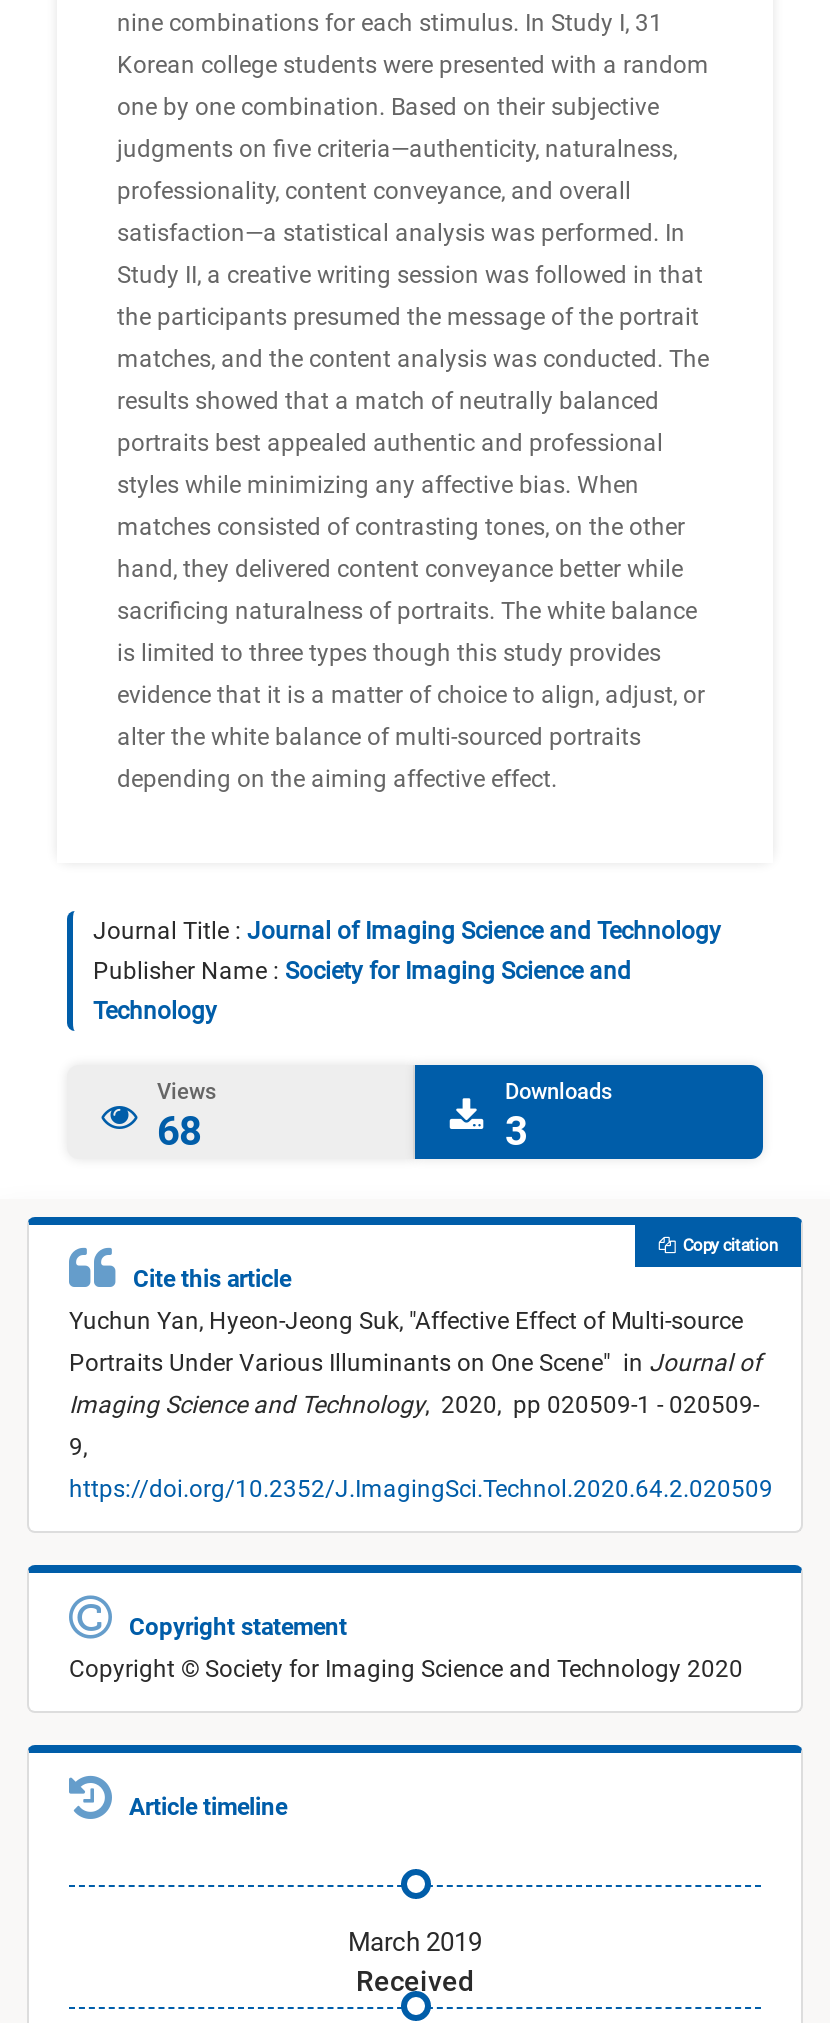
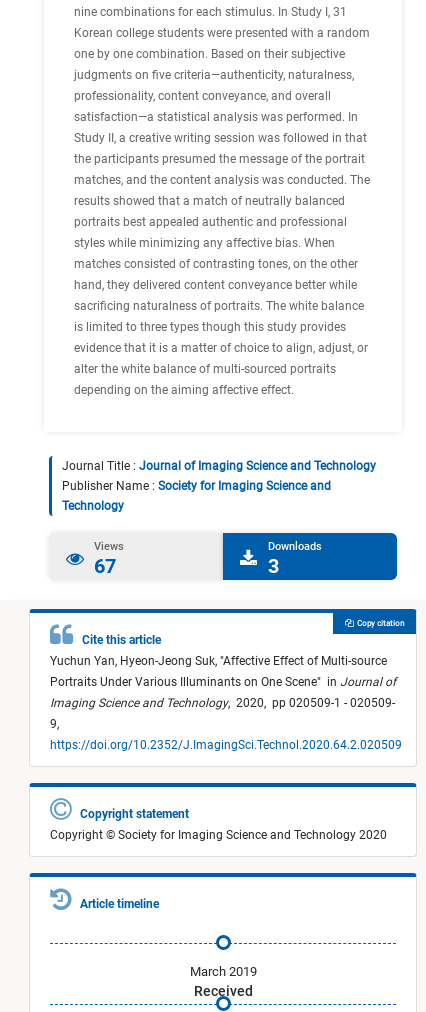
[157,1107,201,1155] 68 -> [94,554,116,578] 67

